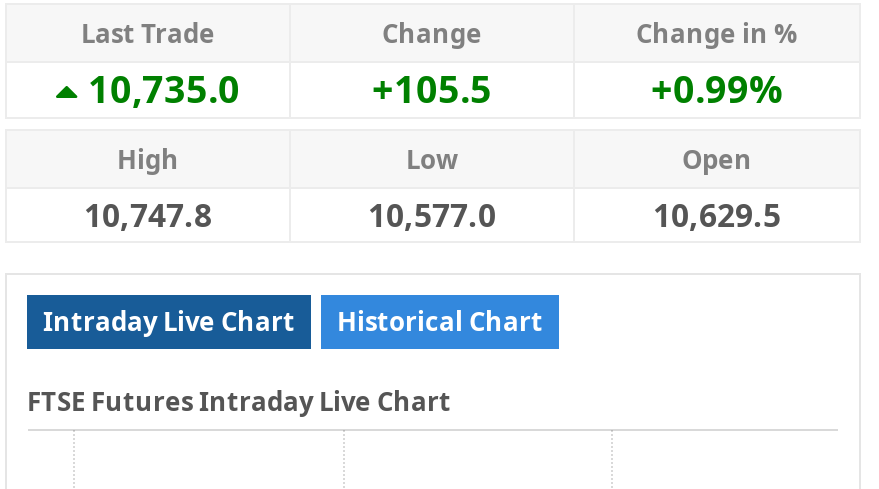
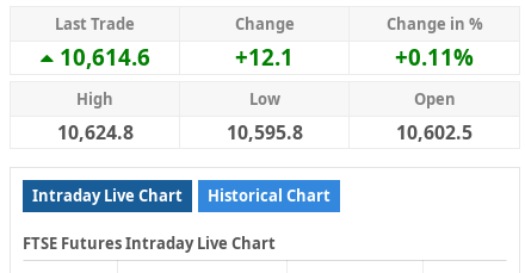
[78,63,240,113] 10,735.0 -> [53,42,150,72] 10,614.6
[372,63,492,113] +105.5 -> [235,42,294,72] +12.1
[651,63,783,113] +0.99% -> [395,42,474,72] +0.11%
[84,193,212,237] 10,747.8 -> [57,119,133,146] 10,624.8
[368,193,496,237] 10,577.0 -> [226,119,302,146] 10,595.8
[653,193,781,237] 10,629.5 -> [396,119,472,146] 10,602.5

